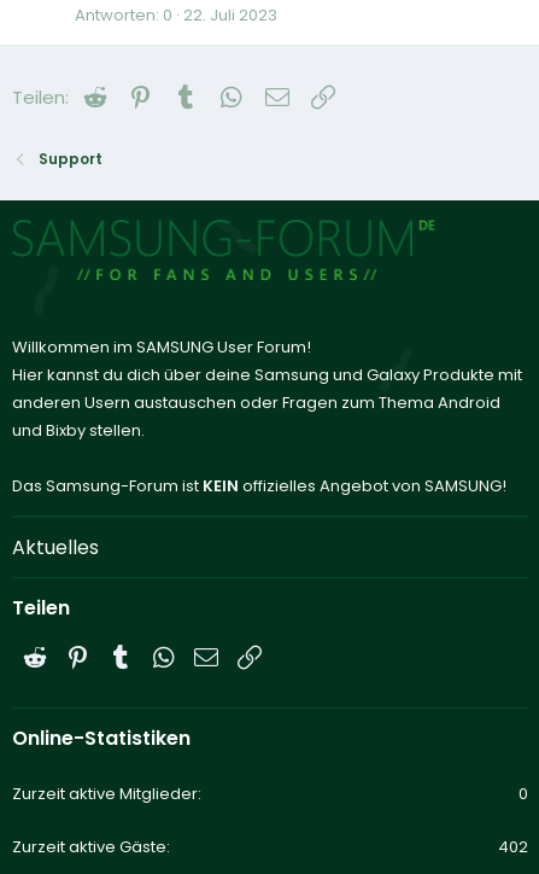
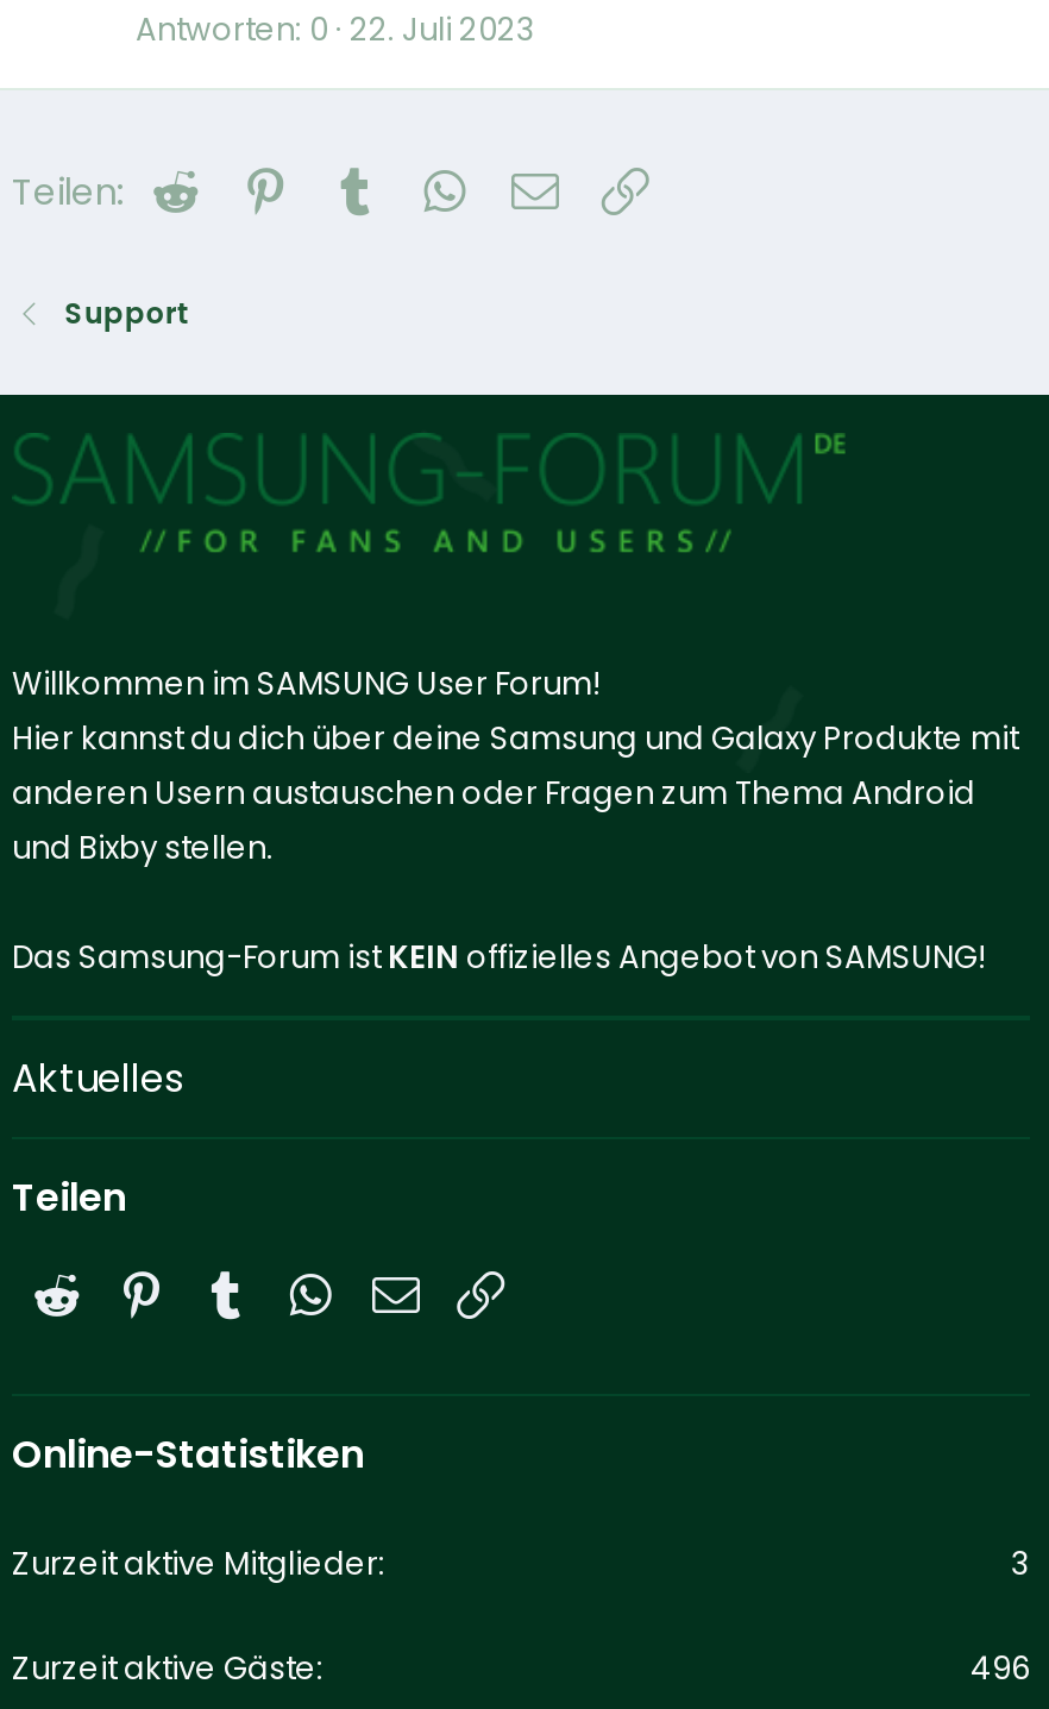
[519,783,528,806] 0 -> [1011,1542,1030,1587] 3
[498,836,528,859] 402 -> [971,1647,1030,1692] 496

